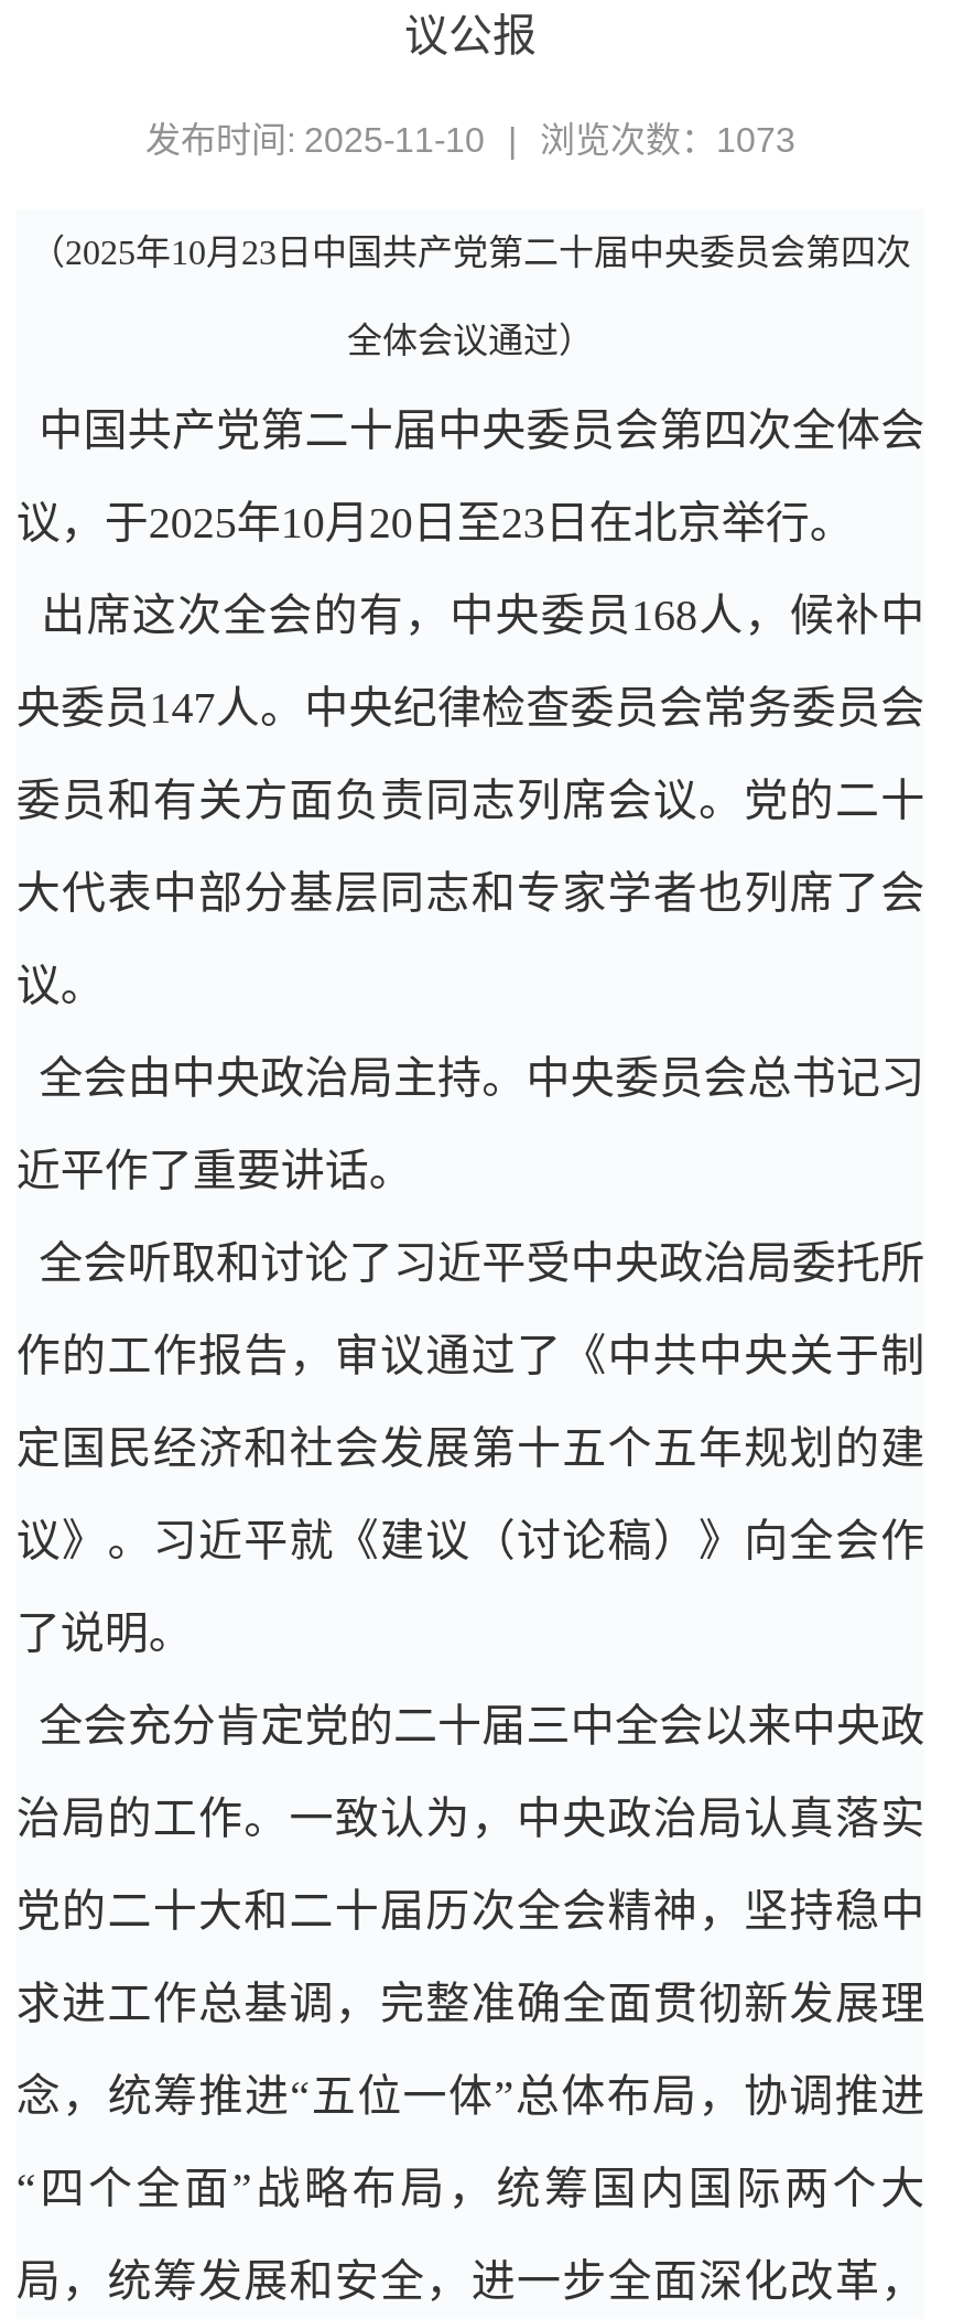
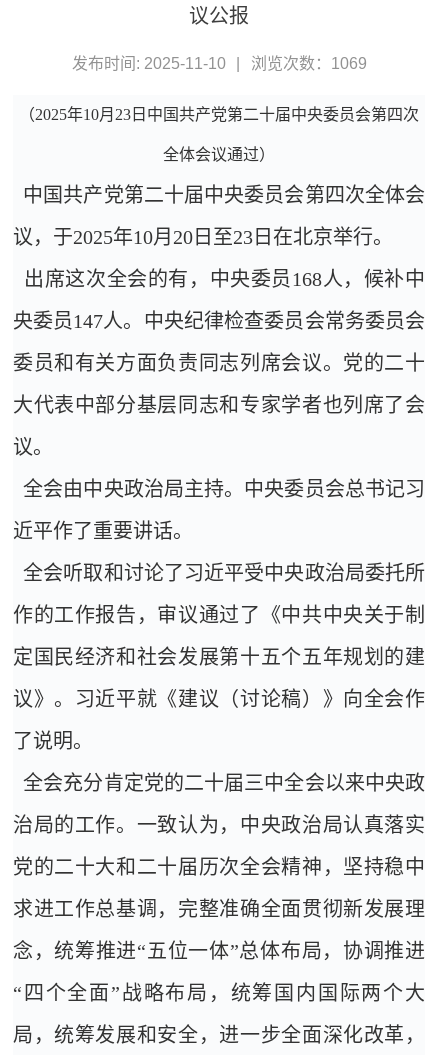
[540,121,795,159] 浏览次数：1073 -> [250,55,366,72] 浏览次数：1069

